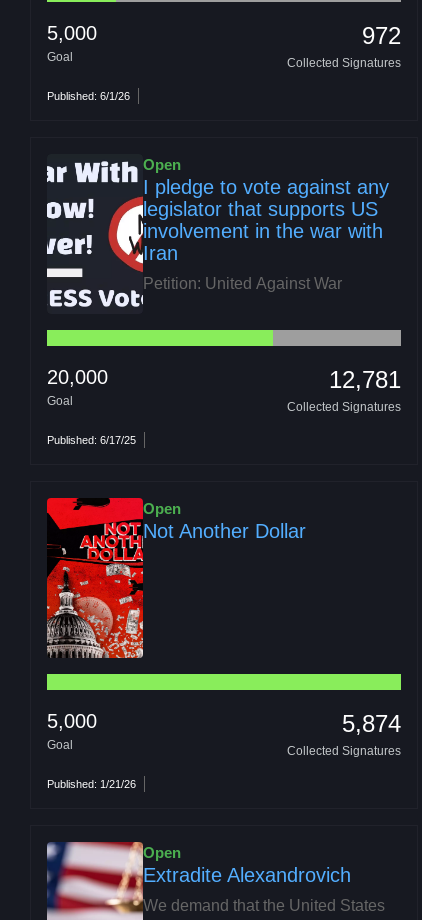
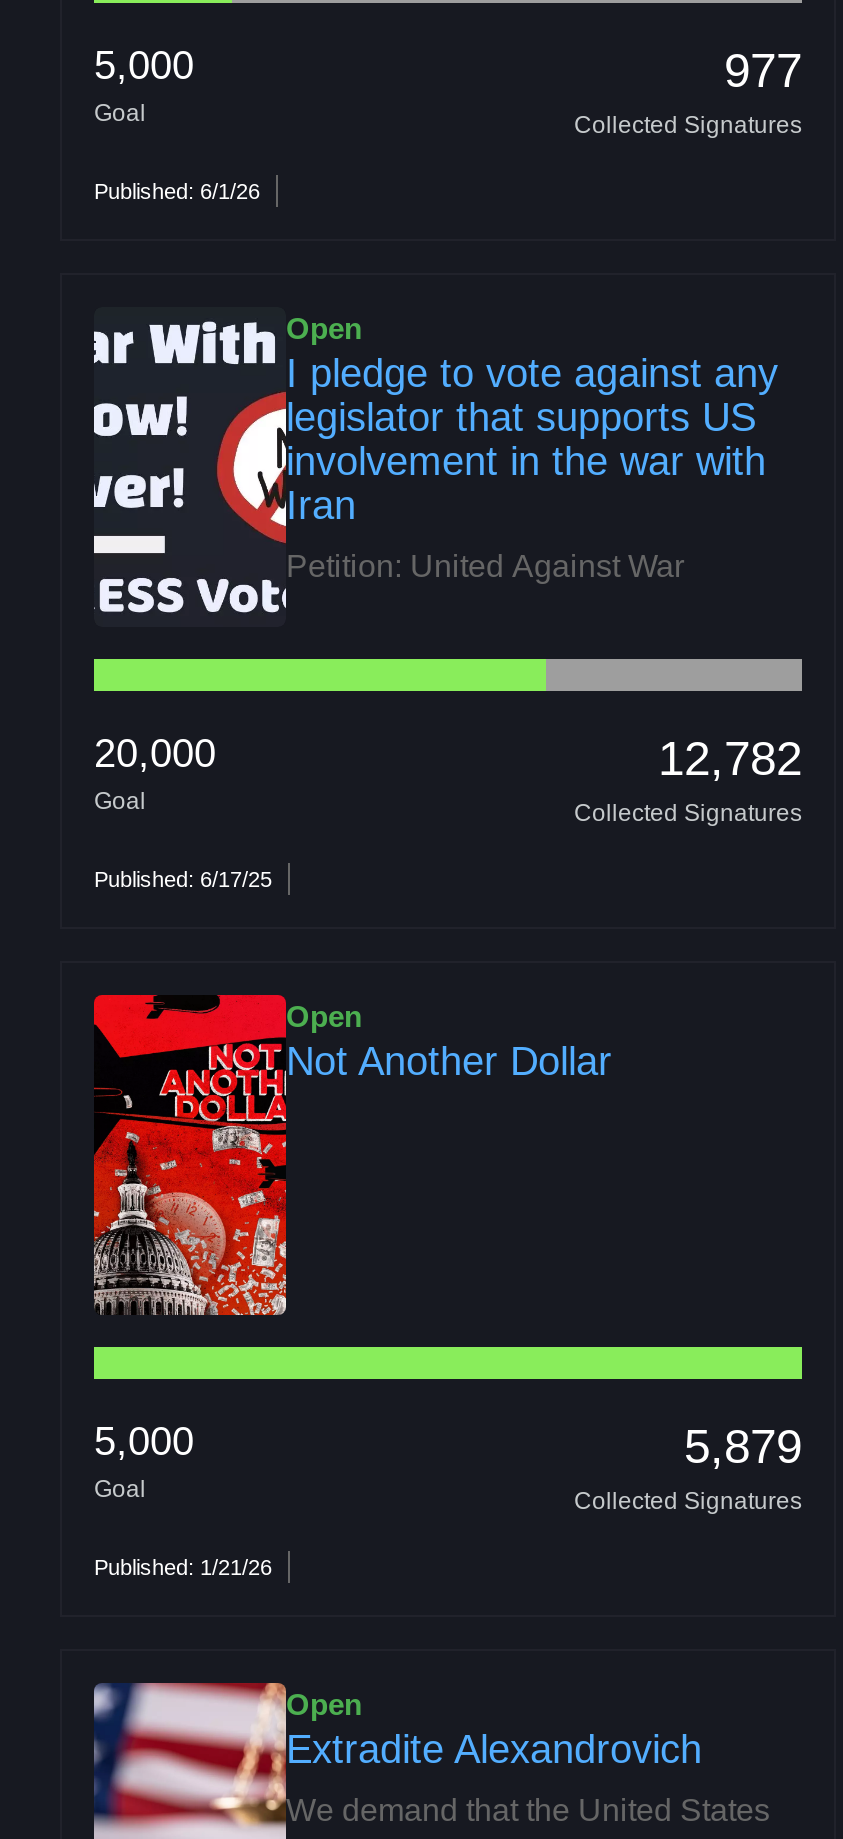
[362,22,401,49] 972 -> [724,43,802,97] 977
[329,366,401,393] 12,781 -> [658,731,802,785] 12,782
[342,710,401,737] 5,874 -> [684,1419,802,1473] 5,879

